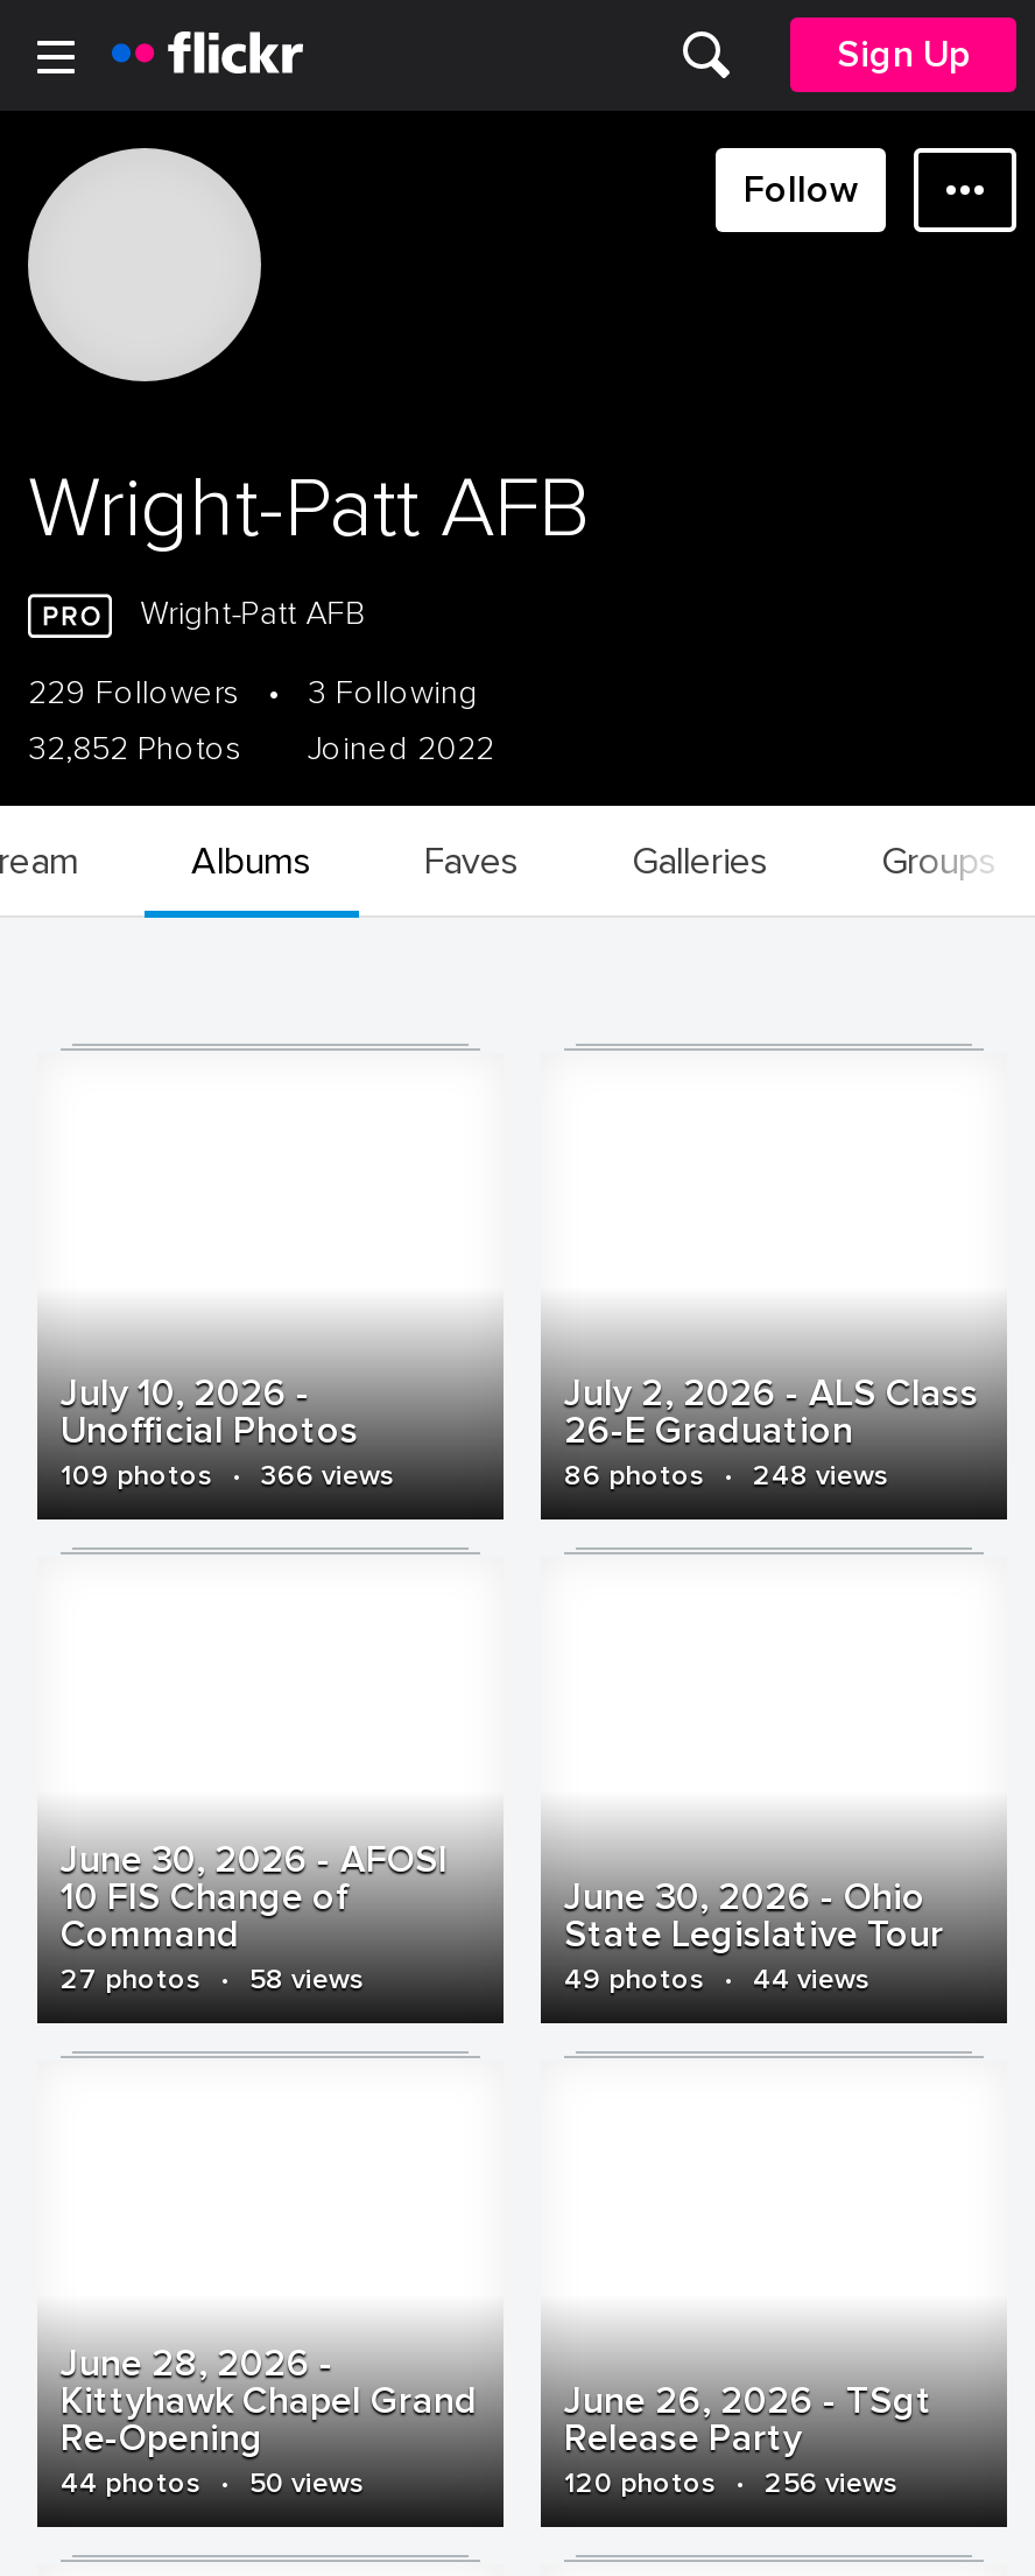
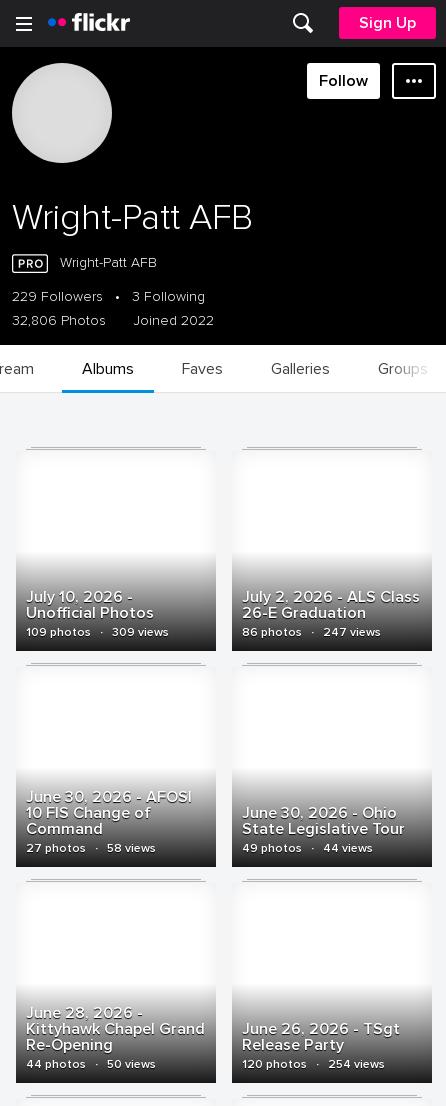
[28,729,494,768] 32,852 Photos Joined 2022 -> [12,312,214,329] 32,806 Photos Joined 2022
[61,1459,394,1494] 109 photos · 366 views -> [26,625,169,640] 109 photos · 309 views
[564,1459,888,1494] 86 photos · 248 views -> [242,625,381,640] 86 photos · 247 views
[564,2466,897,2501] 120 photos · 256 views -> [242,1057,385,1072] 120 photos · 254 views

